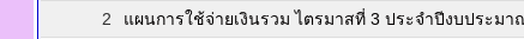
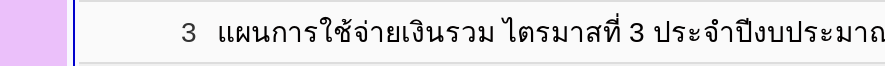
[102,9,112,28] 2 -> [181,16,197,48] 3

